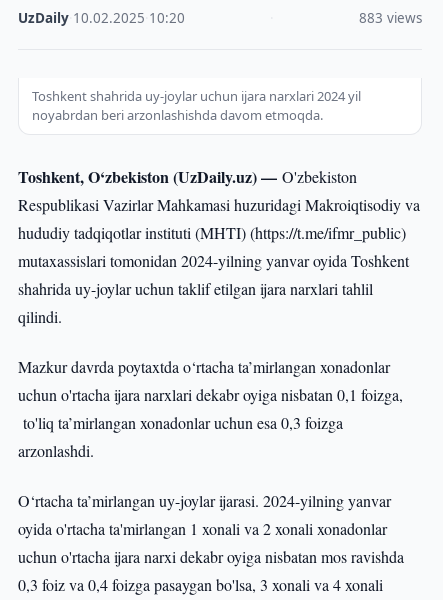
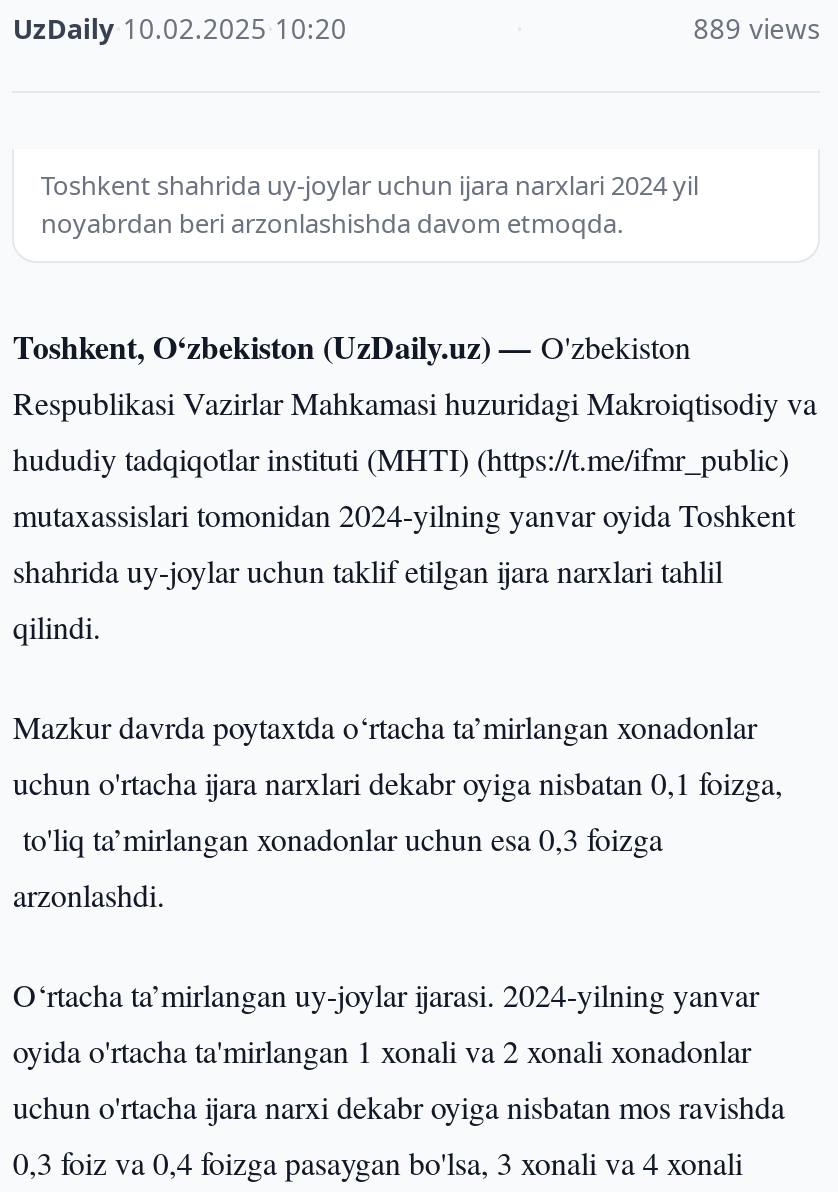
[359,9,422,27] 883 views -> [693,11,819,47] 889 views

